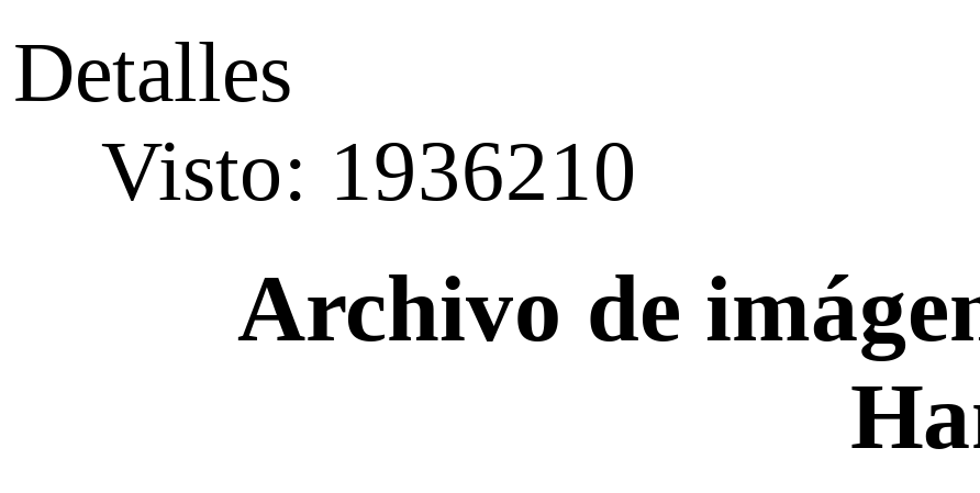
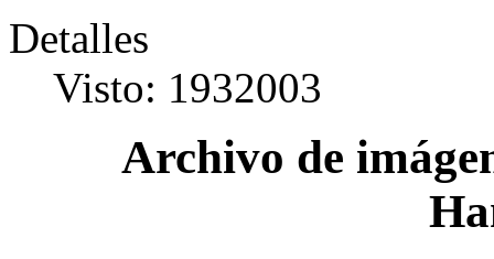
[101,123,637,217] Visto: 1936210 -> [53,64,322,111] Visto: 1932003

